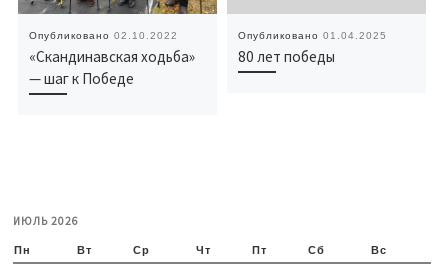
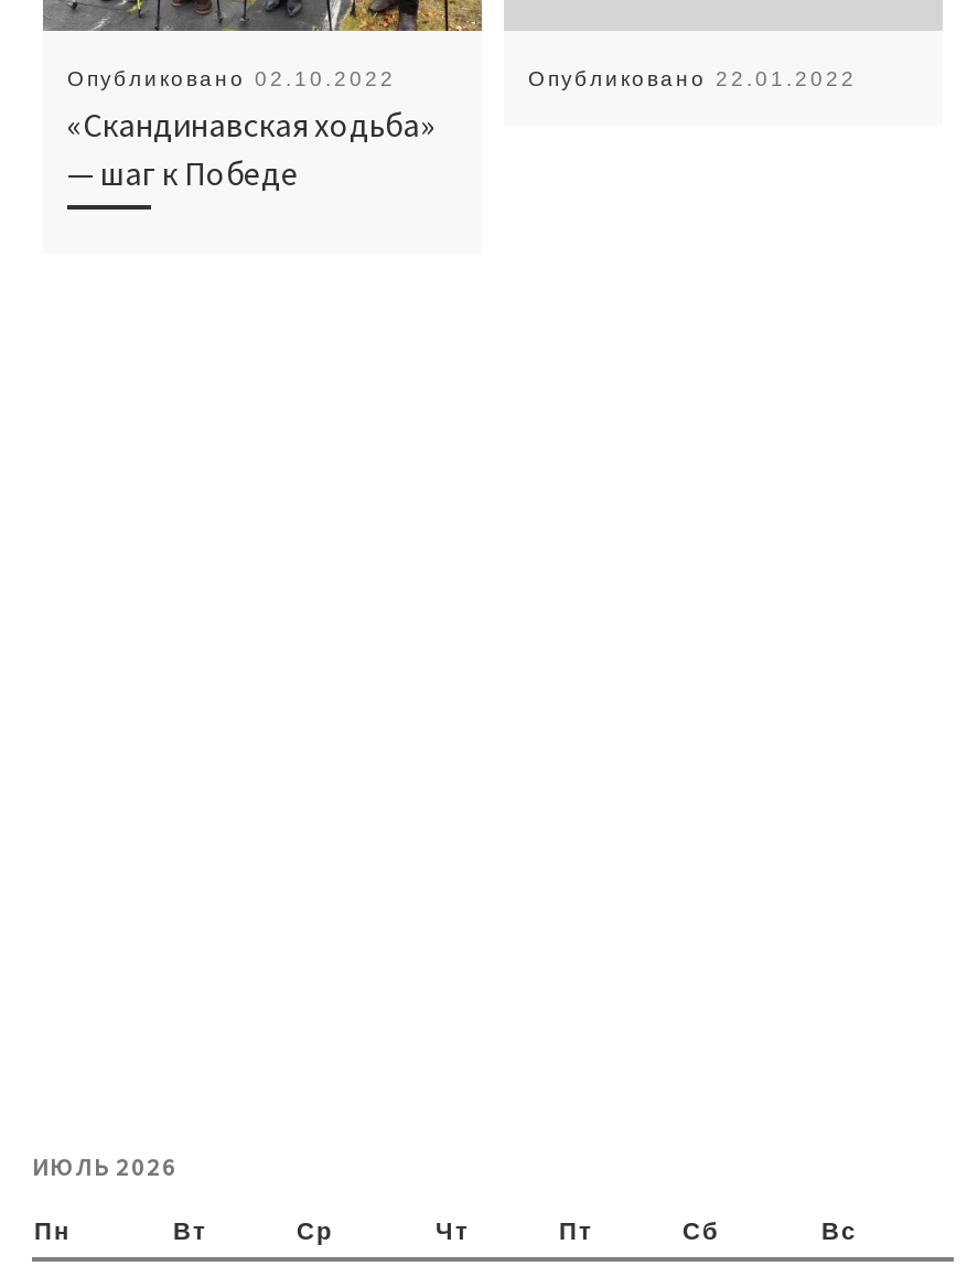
[238,29,387,65] Опубликовано 01.04.2025 | 80 лет победы -> [528,65,857,89] Опубликовано 22.01.2022

